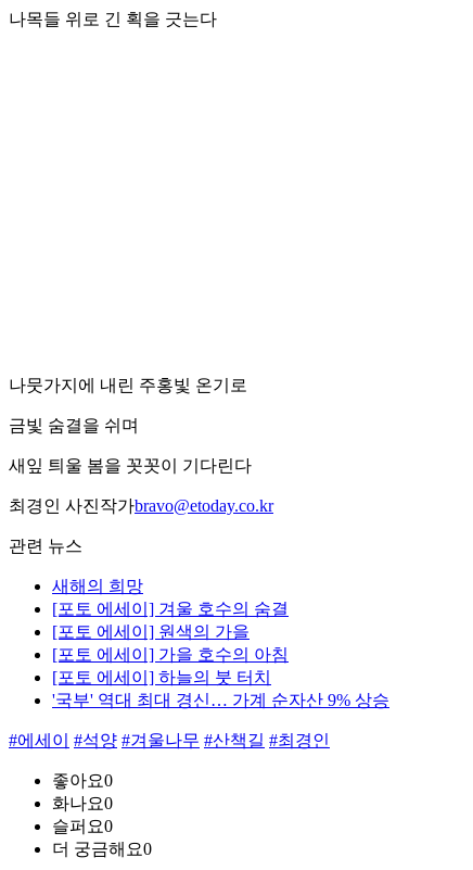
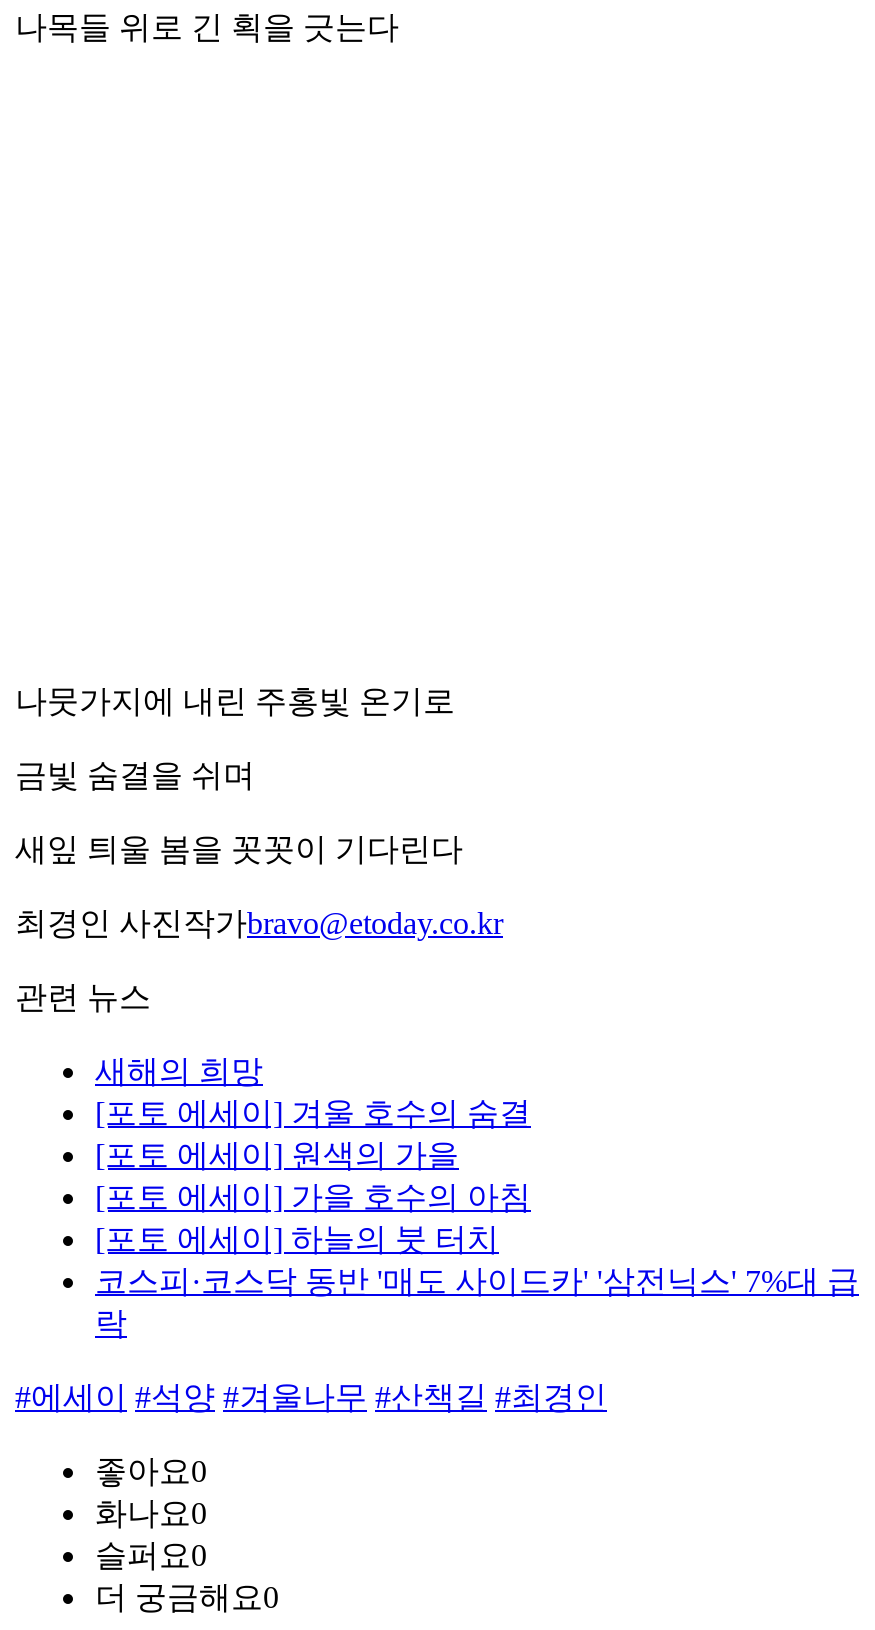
[52,691,389,709] '국부' 역대 최대 경신… 가계 순자산 9% 상승 -> [95,1264,859,1340] 코스피·코스닥 동반 '매도 사이드카' '삼전닉스' 7%대 급 | 락

